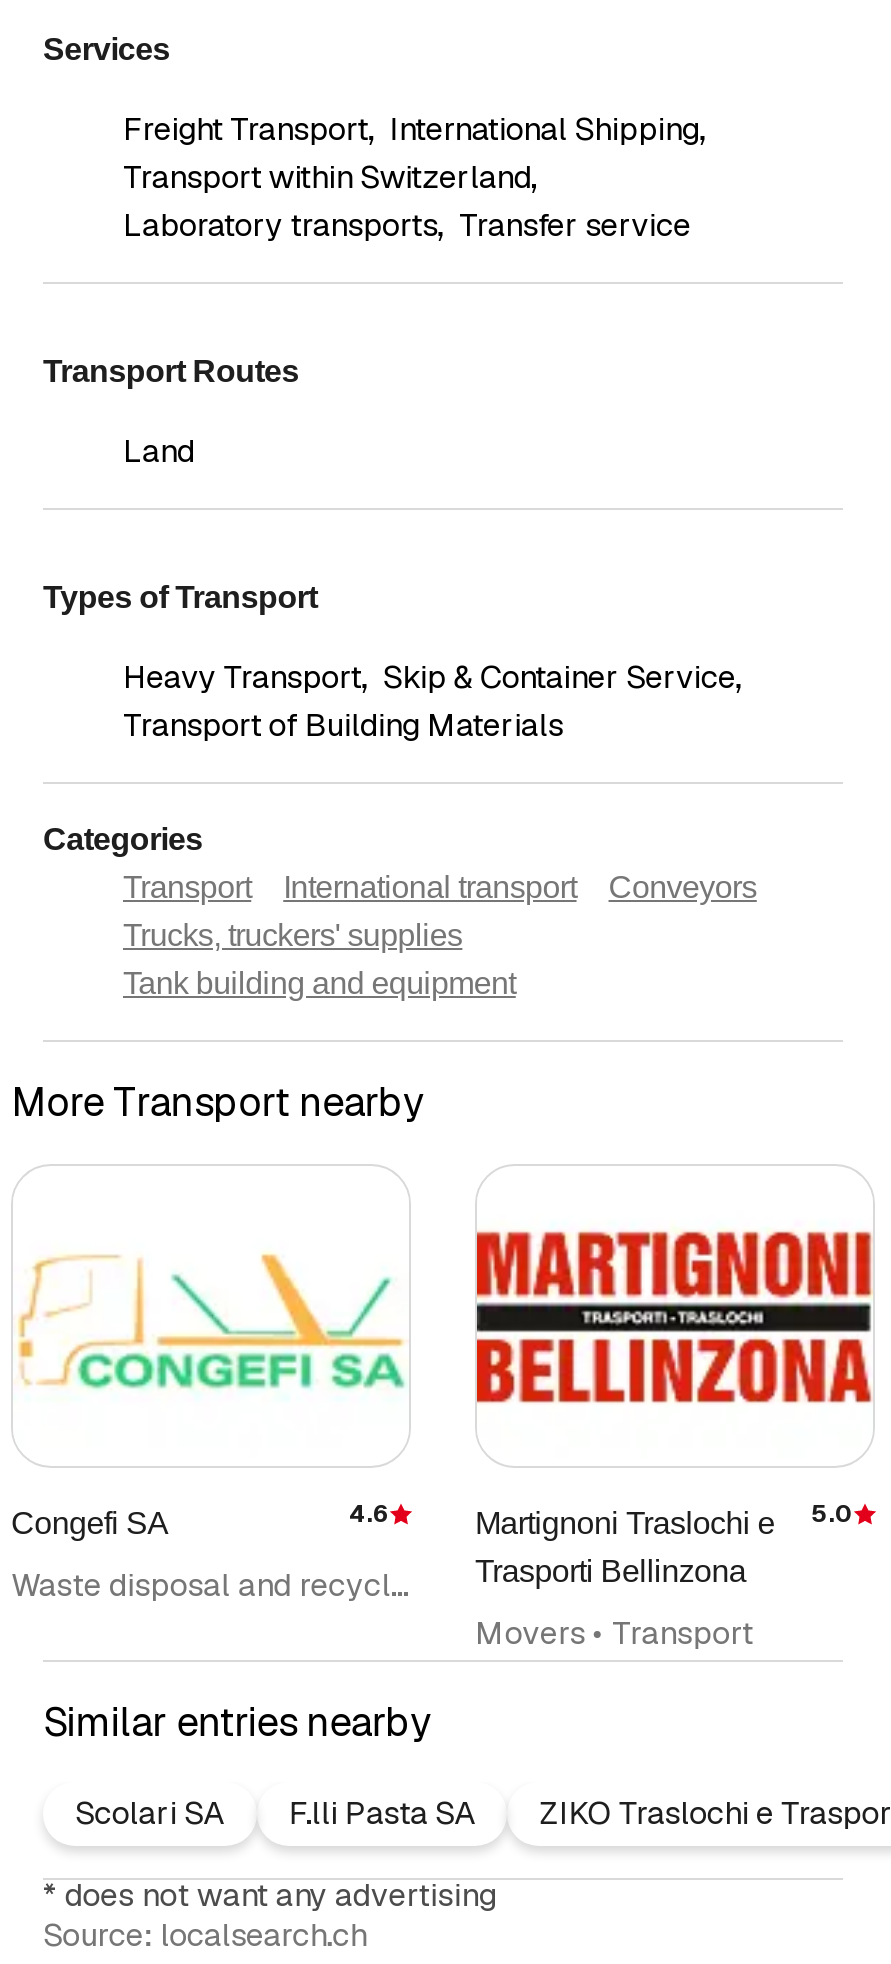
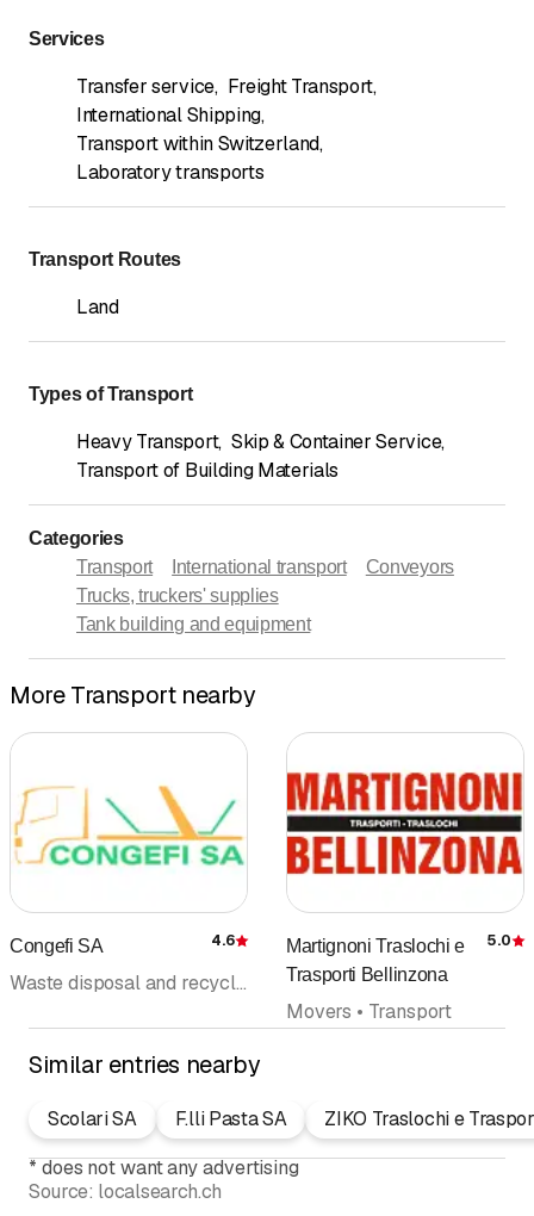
[123,108,705,150] Freight Transport, International Shipping, -> [76,74,376,128] Transfer service, Freight Transport, | International Shipping,
[123,204,691,246] Laboratory transports, Transfer service -> [76,160,264,185] Laboratory transports

